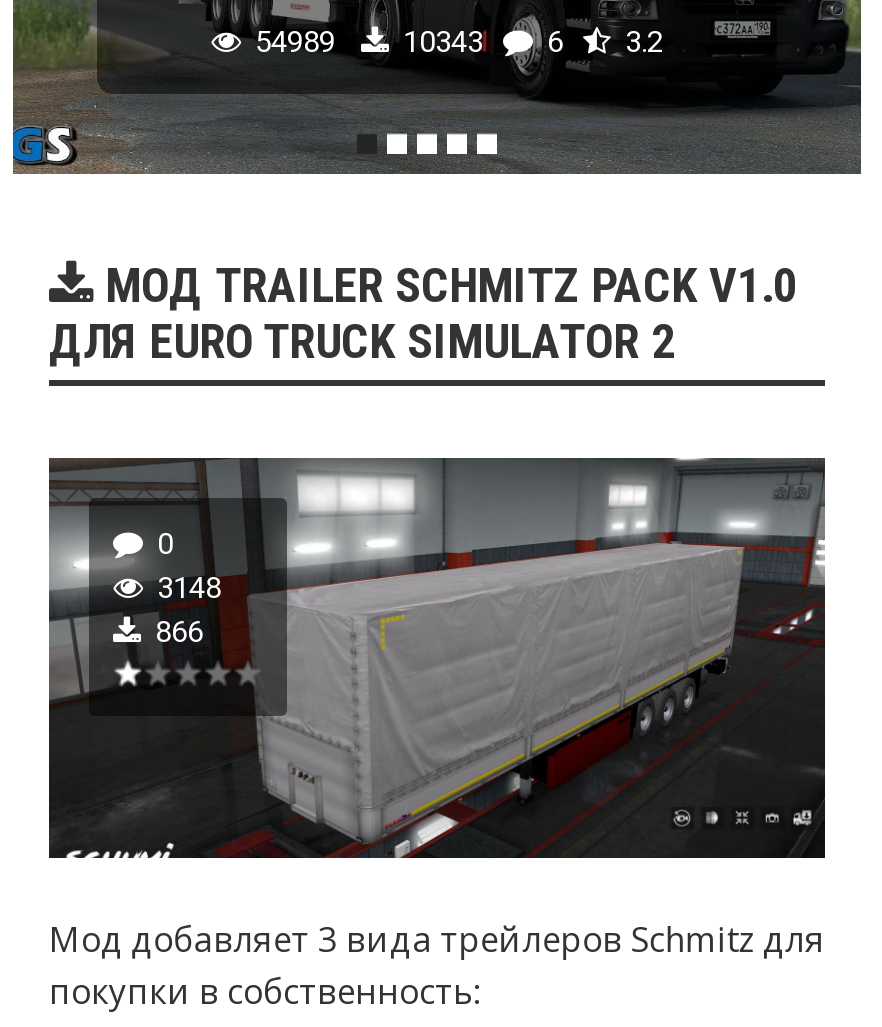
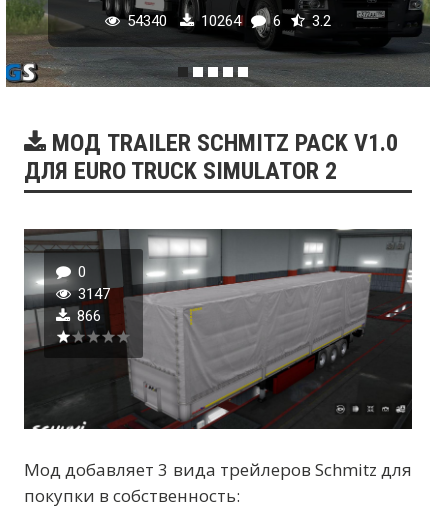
[247,25,335,61] 54989 -> [123,12,167,30] 54340
[395,25,483,61] 10343 -> [197,12,241,30] 10264
[149,571,221,607] 3148 -> [74,285,110,303] 3147

